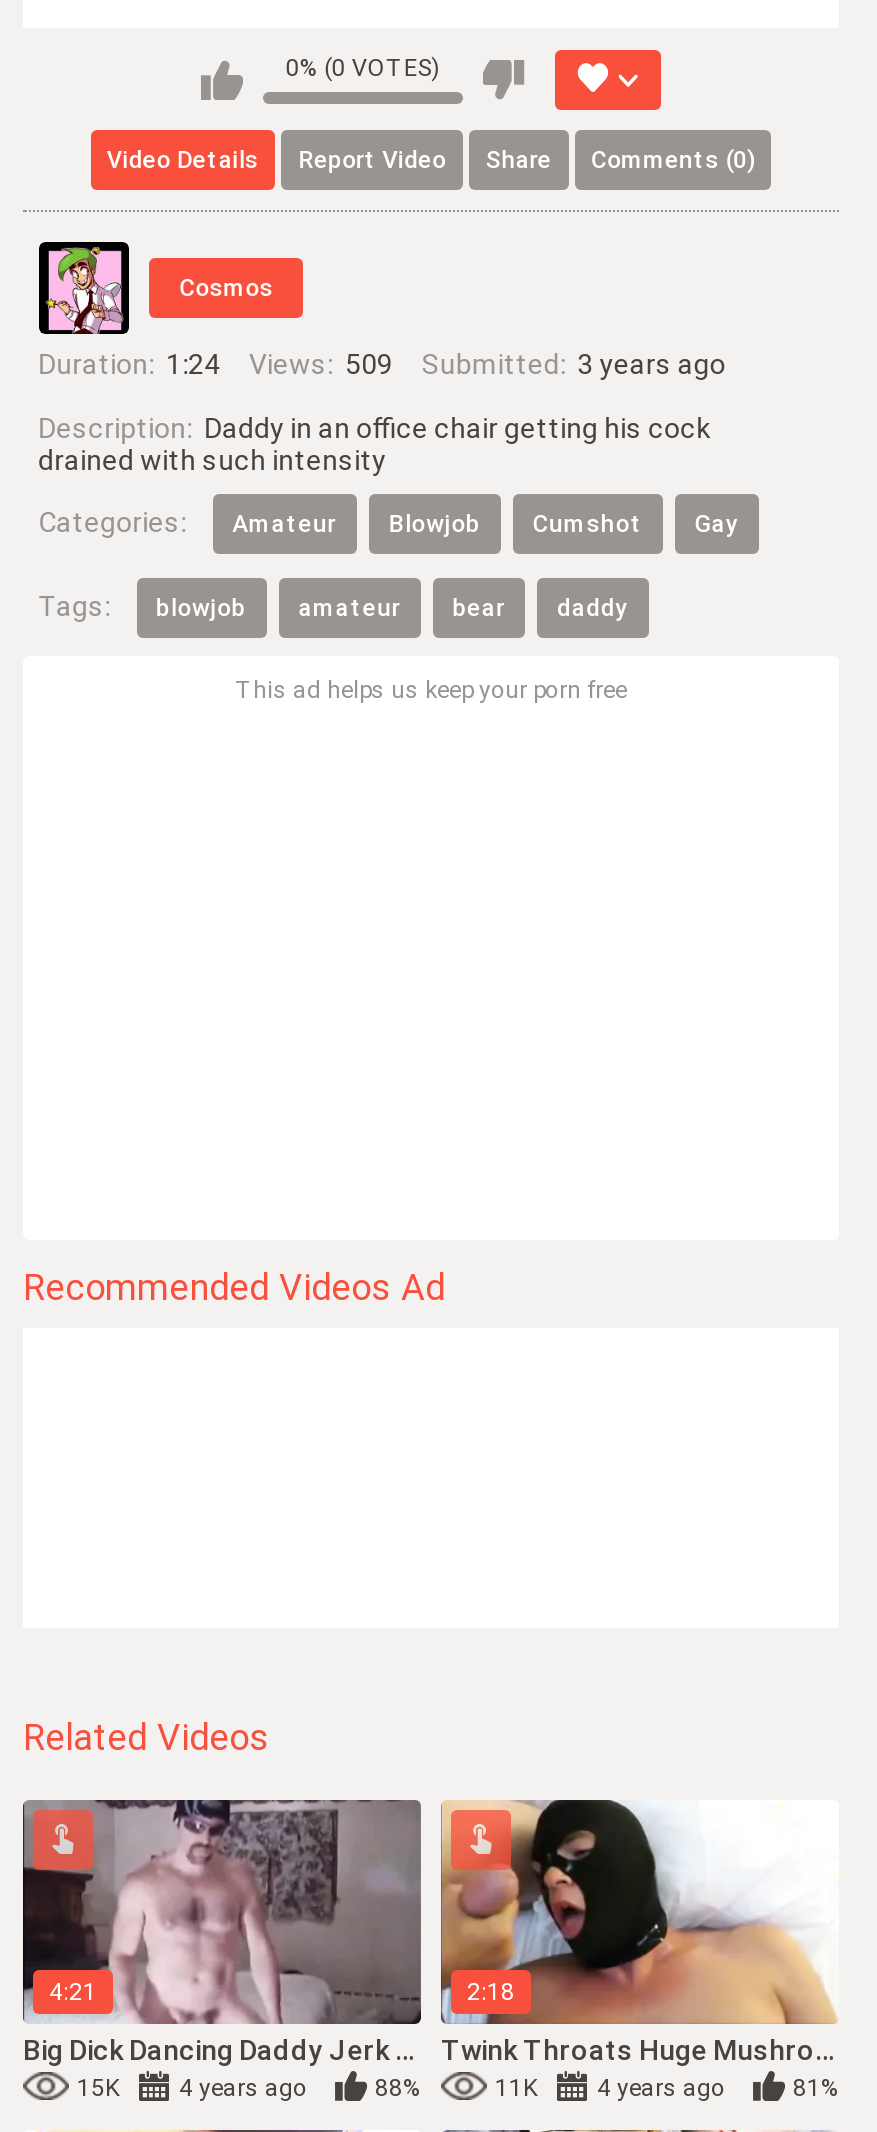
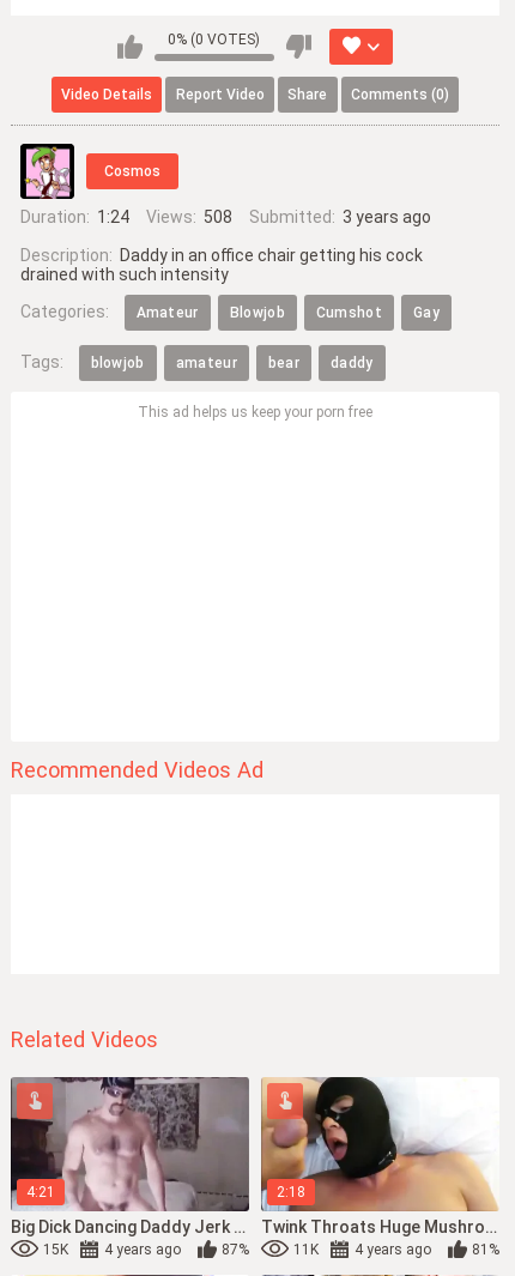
[38,349,726,381] Duration: 1:24 Views: 509 Submitted: 3 years ago -> [20,208,432,227] Duration: 1:24 Views: 508 Submitted: 3 years ago
[375,2075,421,2103] 88% -> [222,1242,249,1259] 87%

